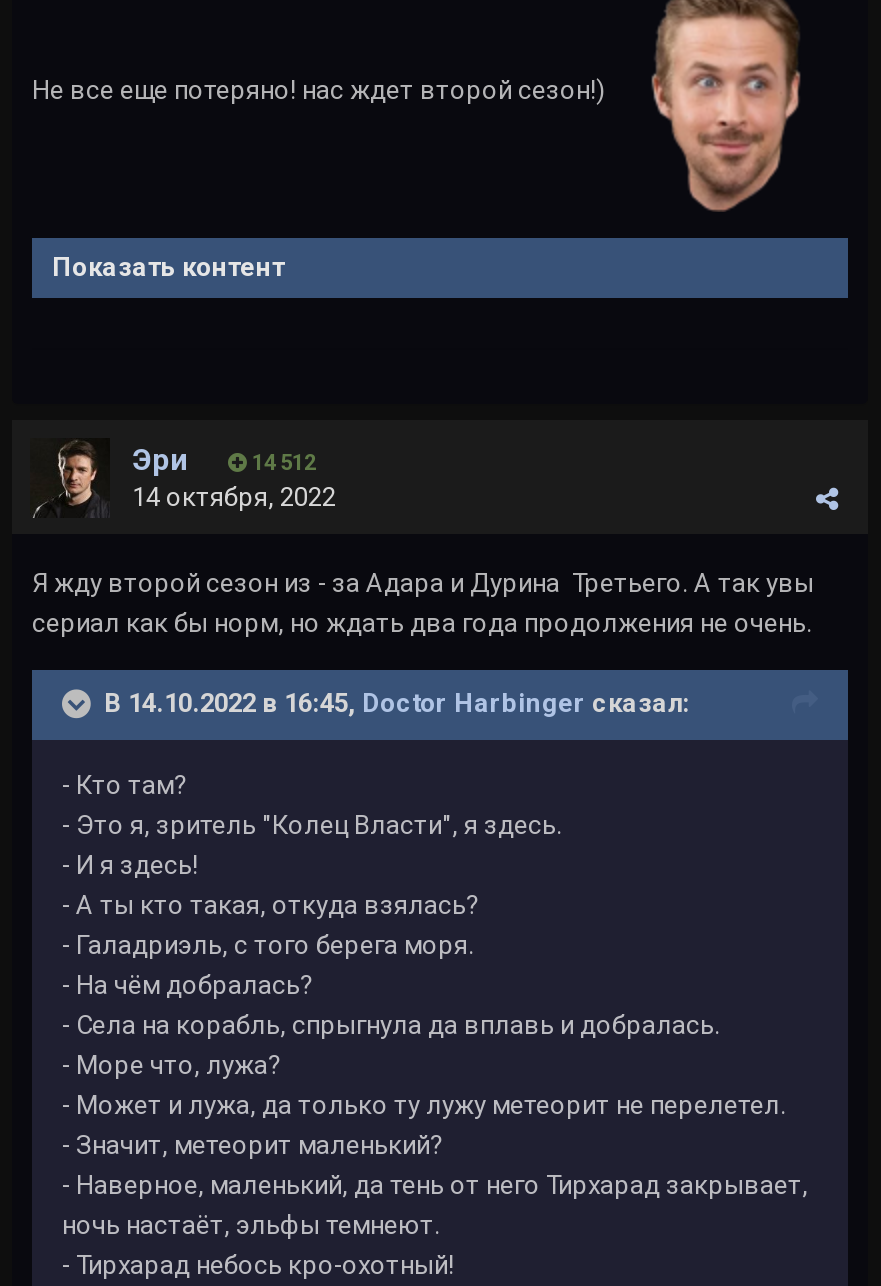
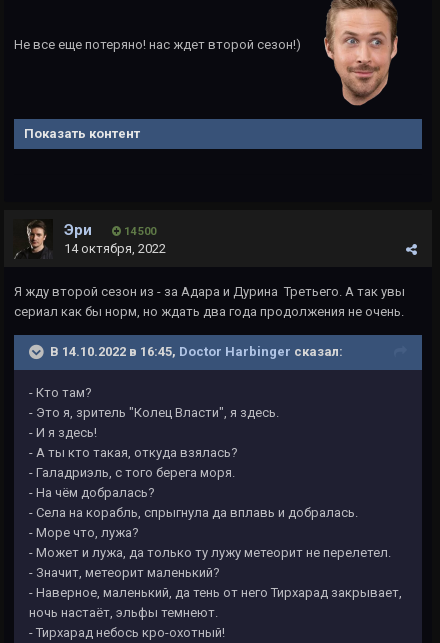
[246,450,316,476] 14 512 -> [121,225,156,238] 14 500

